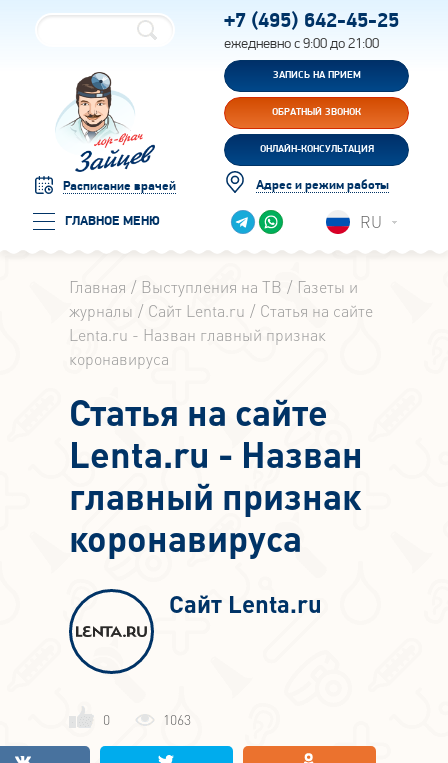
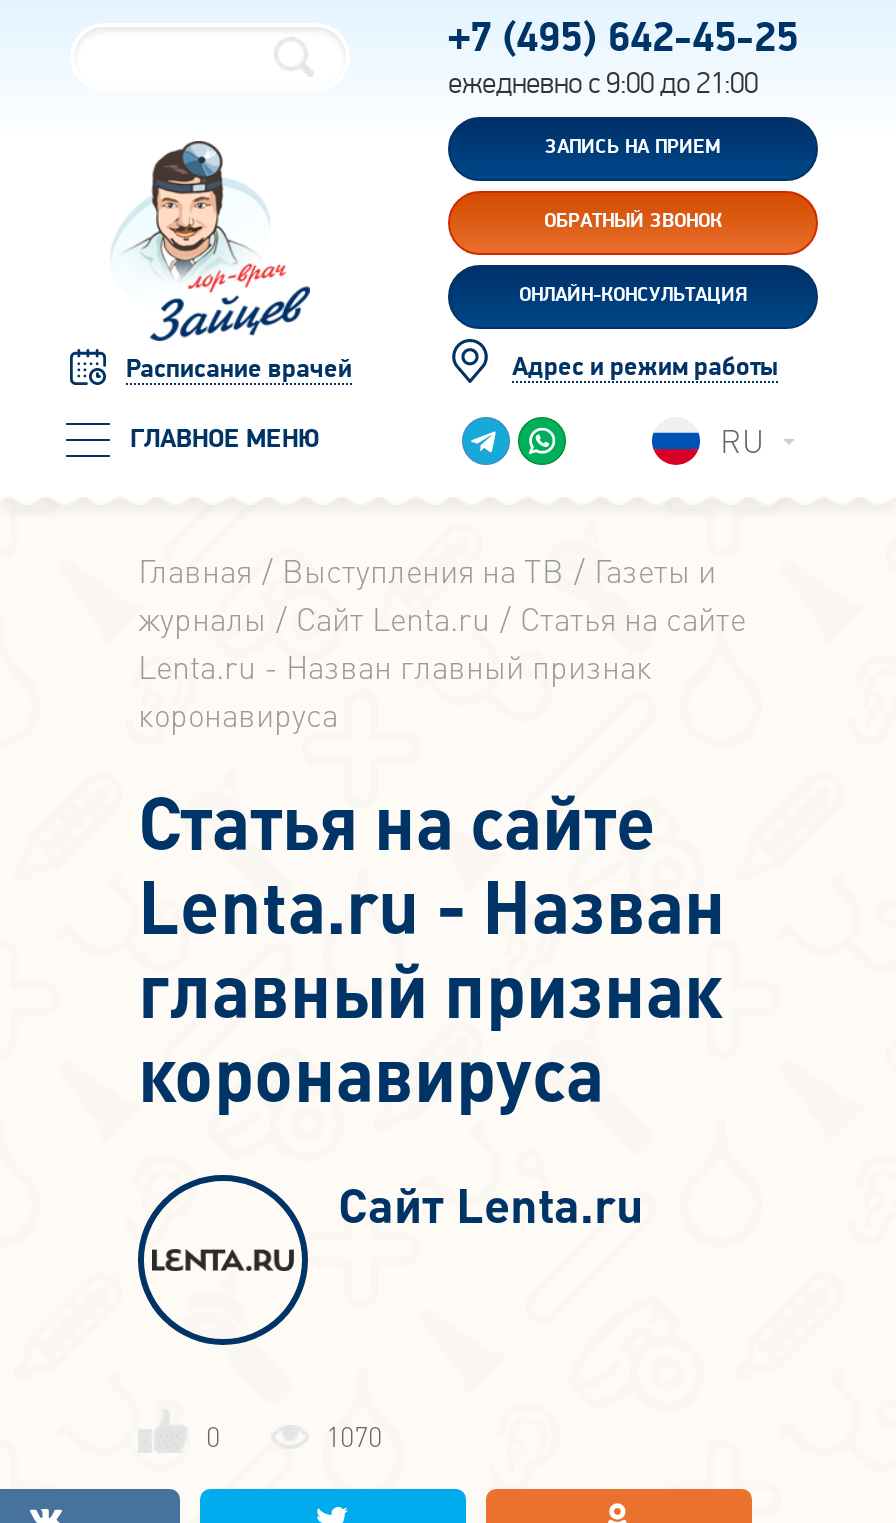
[163,710,191,728] 1063 -> [326,1417,382,1453] 1070

